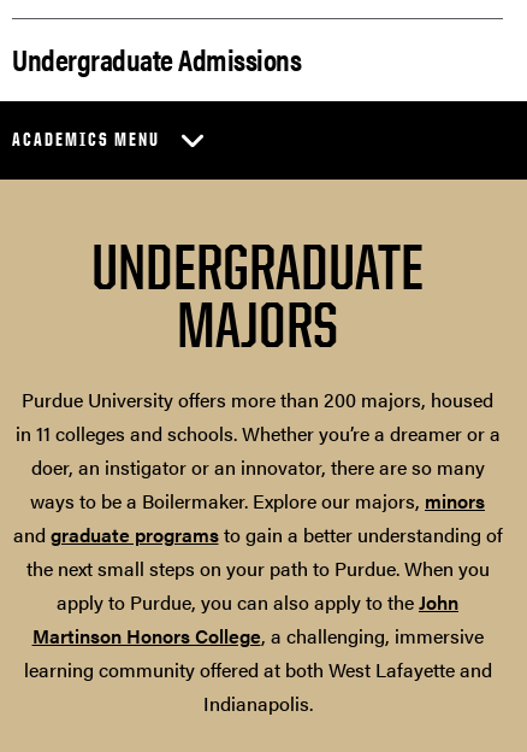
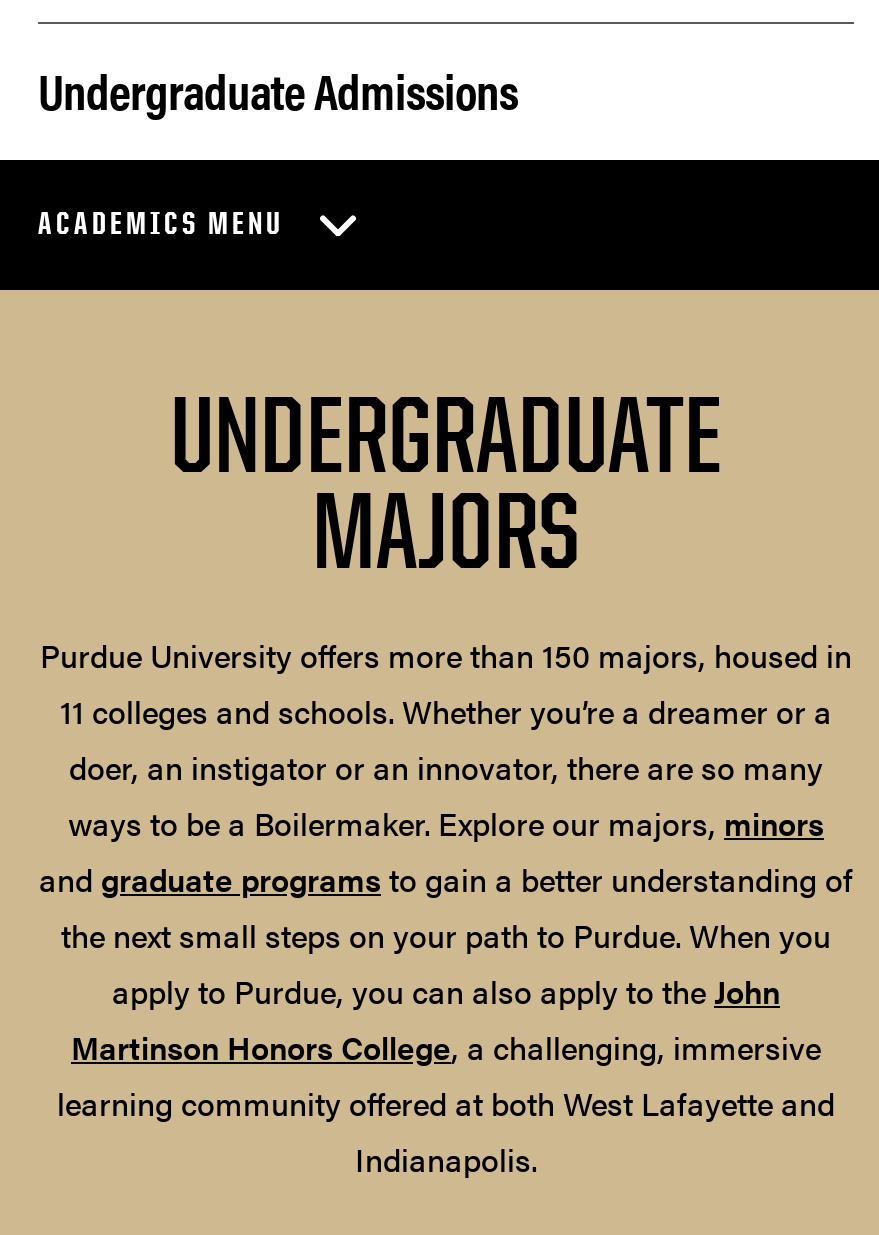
[15,386,500,447] Purdue University offers more than 200 majors, housed | in 11 colleges and schools. Whether you’re a dreamer or a -> [40,632,852,734] Purdue University offers more than 150 majors, housed in | 11 colleges and schools. Whether you’re a dreamer or a

